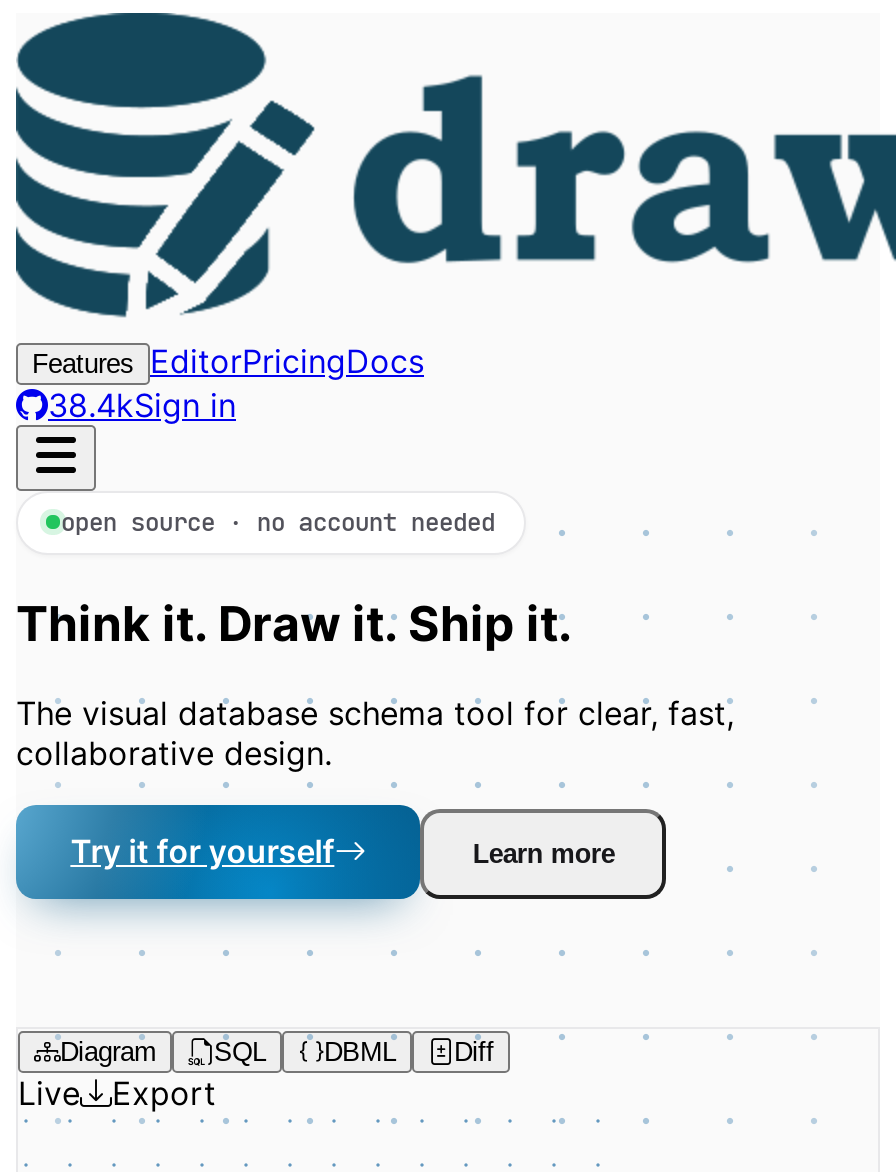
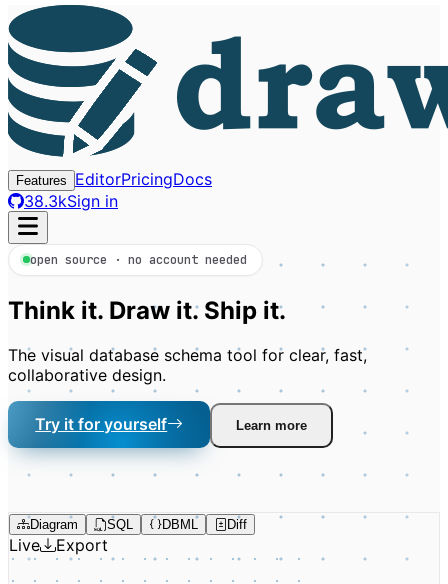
[48,385,236,425] 38.4kSign in -> [24,191,118,211] 38.3kSign in

